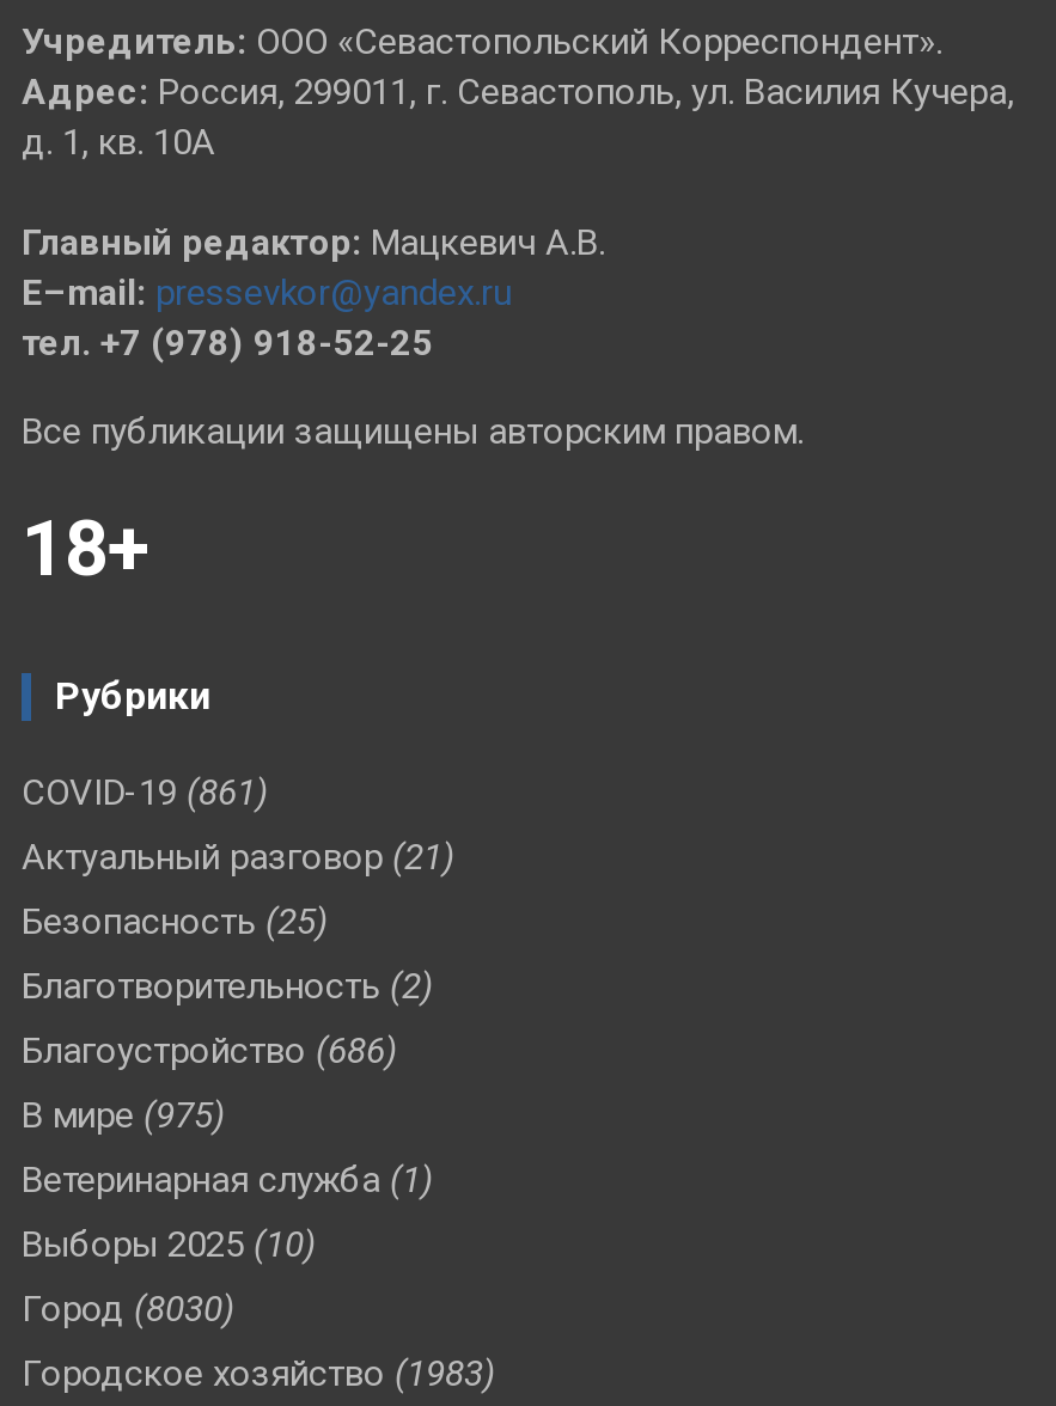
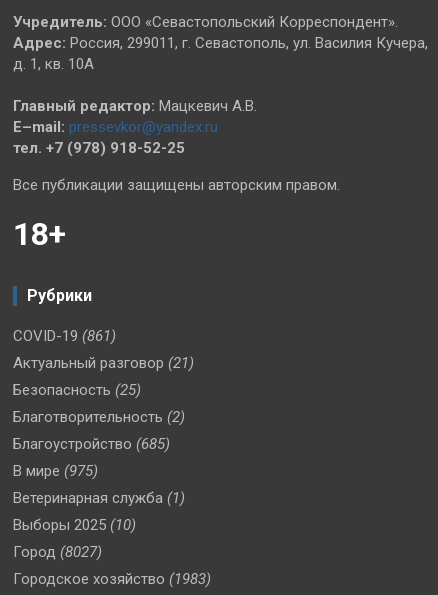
[22,1029,397,1072] Благоустройство (686) -> [13,435,170,453] Благоустройство (685)
[22,1287,234,1330] Город (8030) -> [13,543,102,561] Город (8027)

